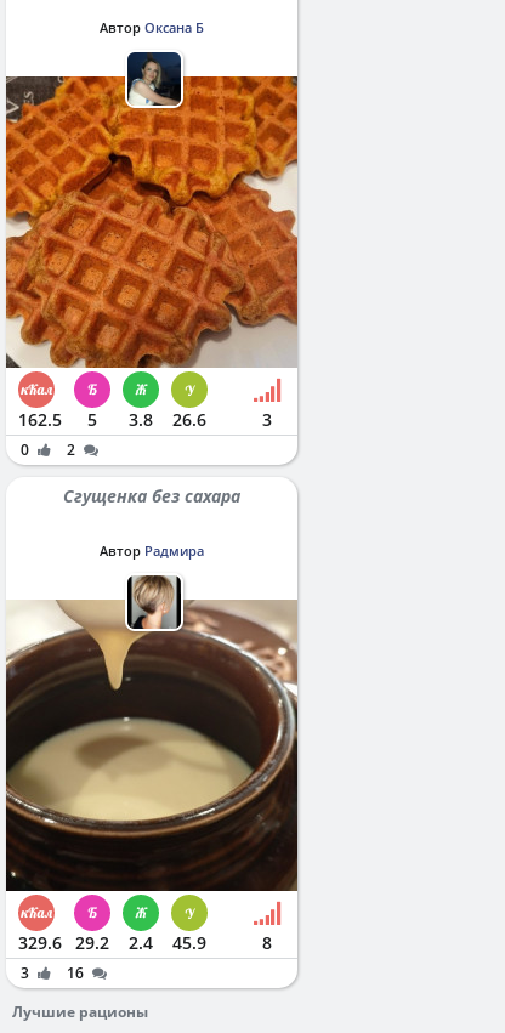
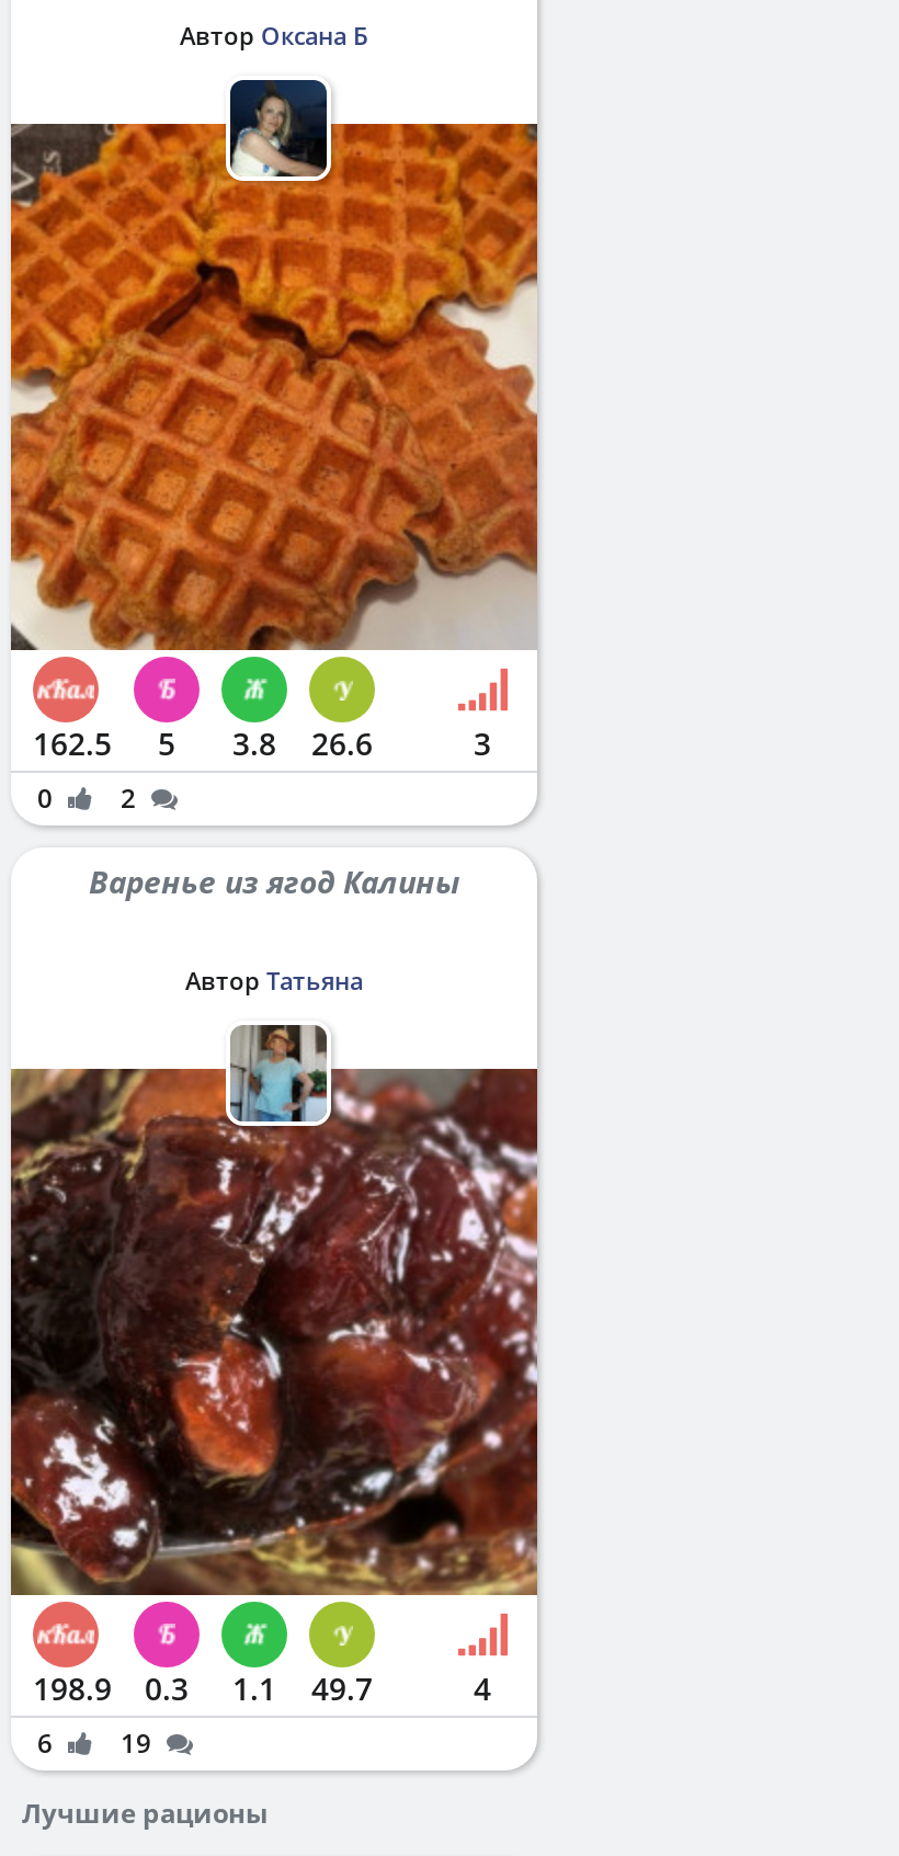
[74,485,240,508] Сгущенка без сахара -> [109,861,459,903] Варенье из ягод Калины
[100,542,204,560] Автор Радмира -> [185,964,363,997] Автор Татьяна
[5,575,299,984] [image] | 329.6 29.2 | 2.4 | 45.9 | 8 | 3 | 16 -> [9,1027,539,1762] [image] | 198.9 | 0.3 | 1.1 | 49.7 | 4 | 6 | 19

